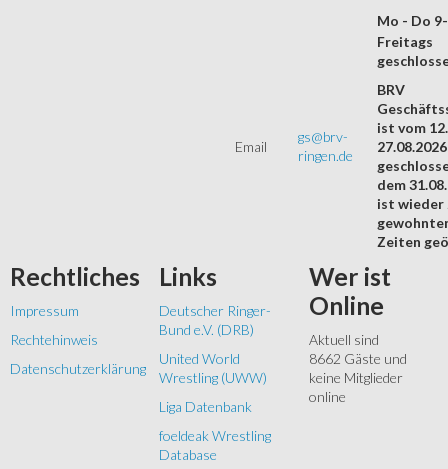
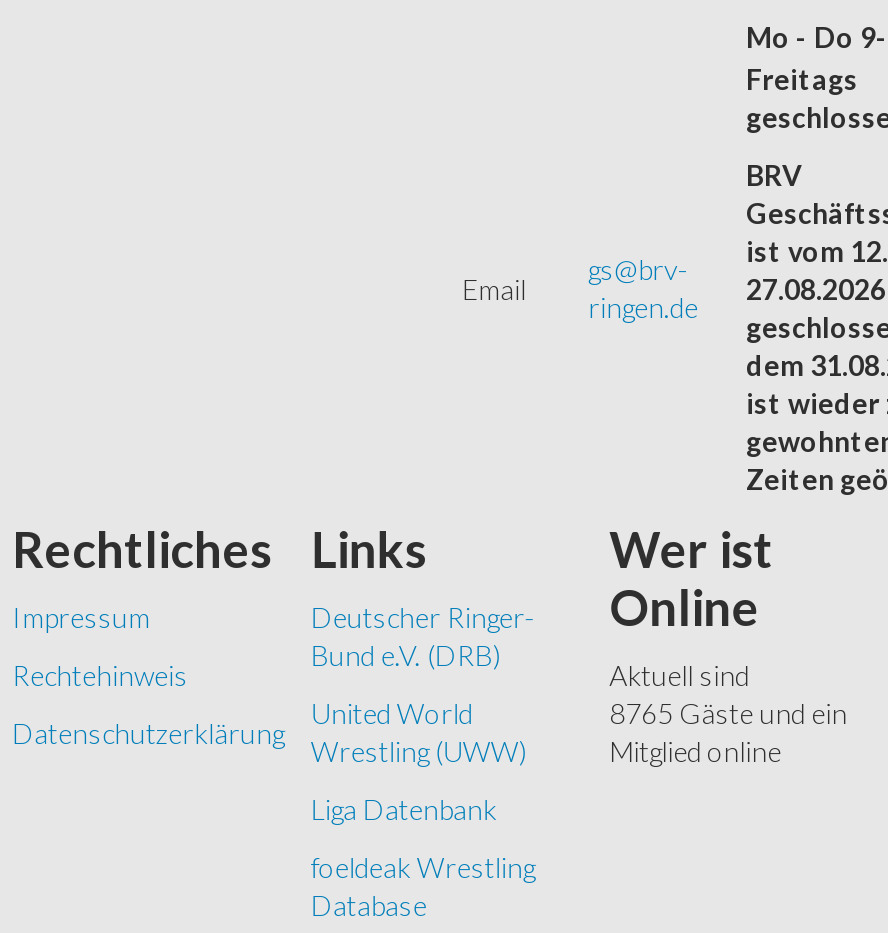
[309,350,407,405] 8662 Gäste und | keine Mitglieder | online -> [609,696,847,768] 8765 Gäste und ein | Mitglied online

